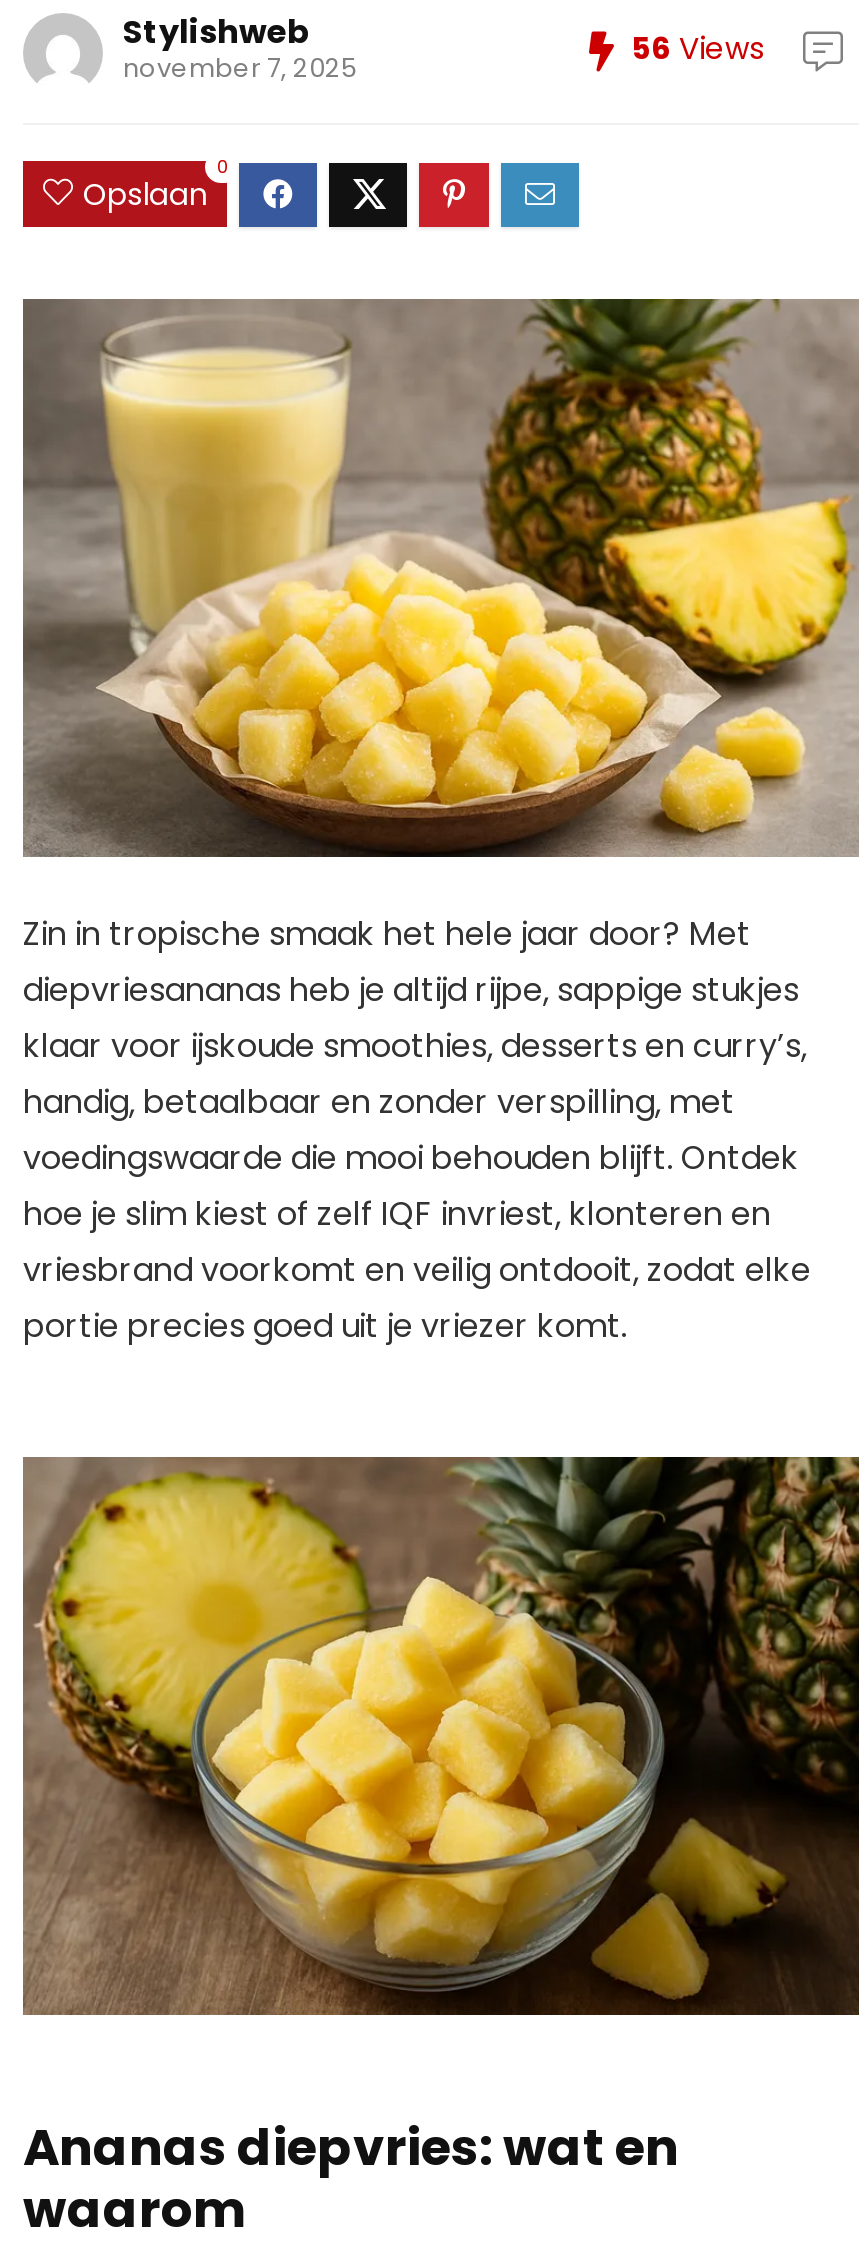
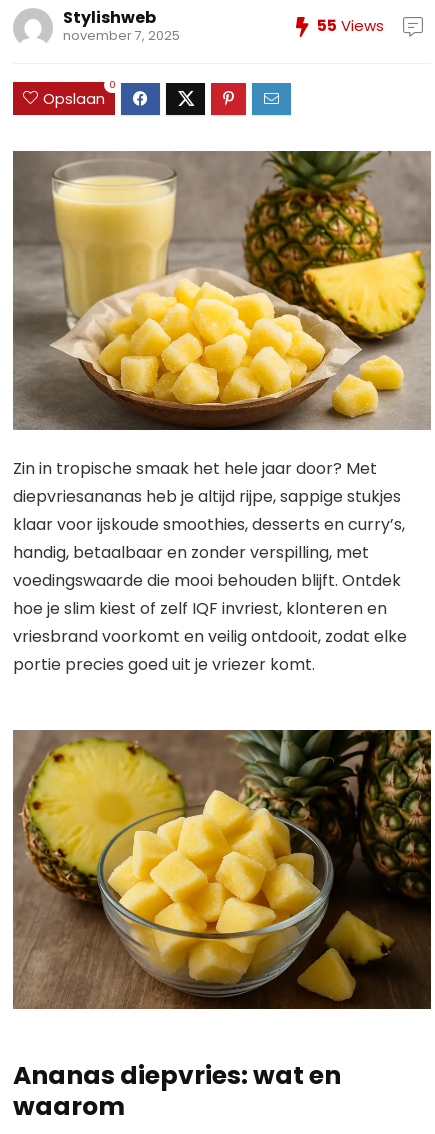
[631,27,765,69] 56 Views -> [317,15,384,36] 55 Views

